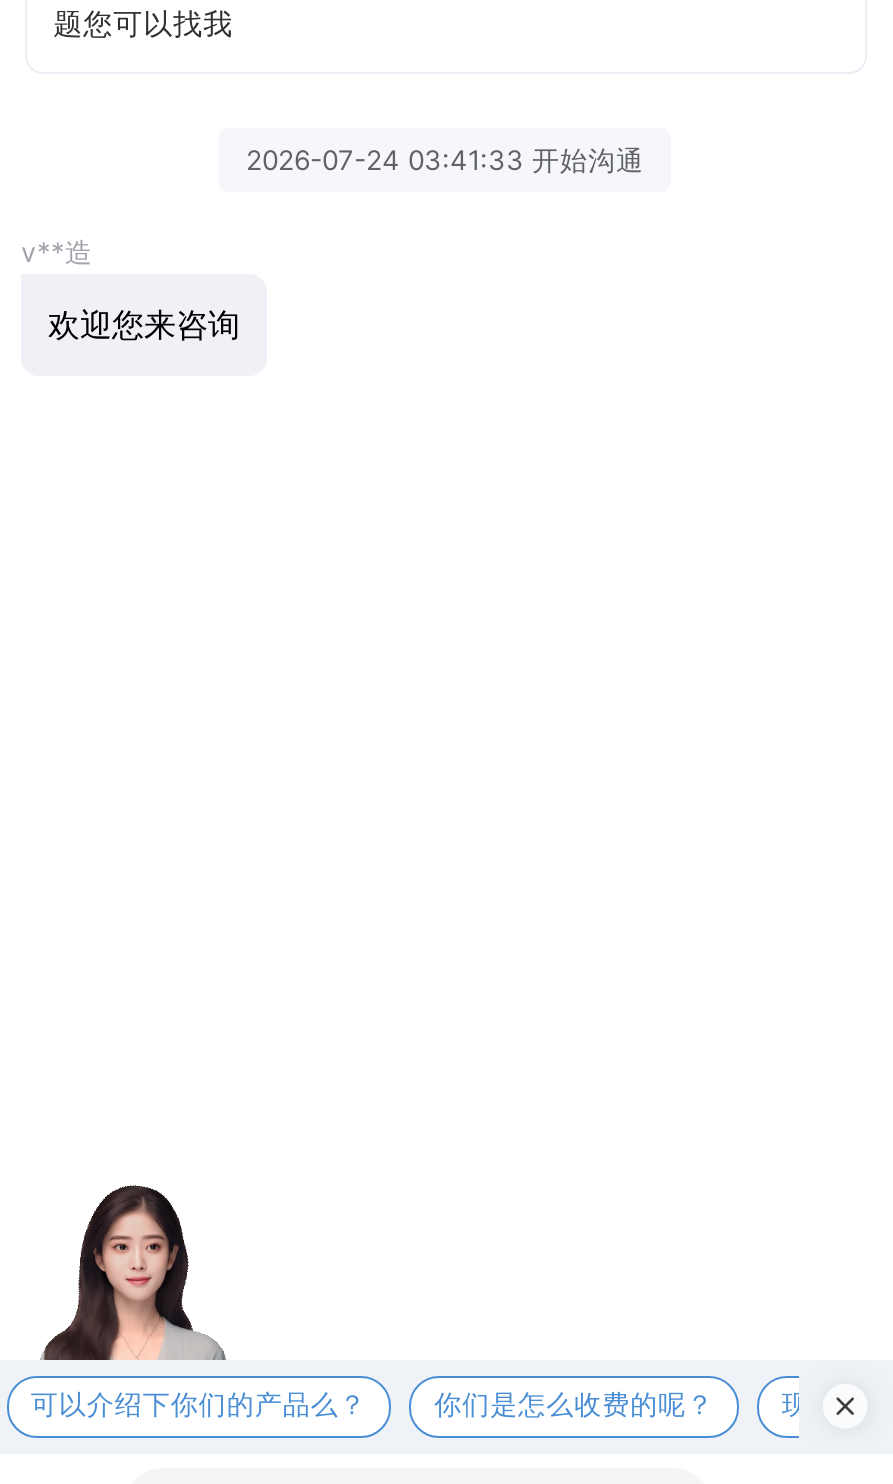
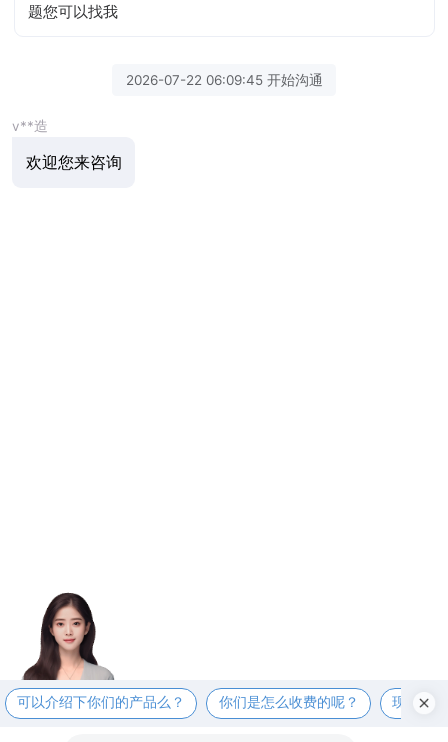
[246,144,644,176] 2026-07-24 03:41:33 开始沟通 -> [125,72,322,88] 2026-07-22 06:09:45 开始沟通

